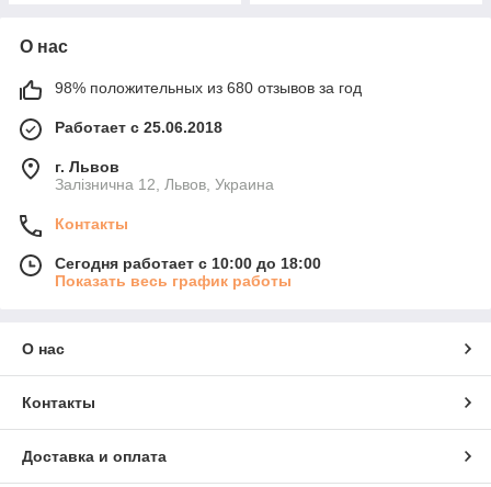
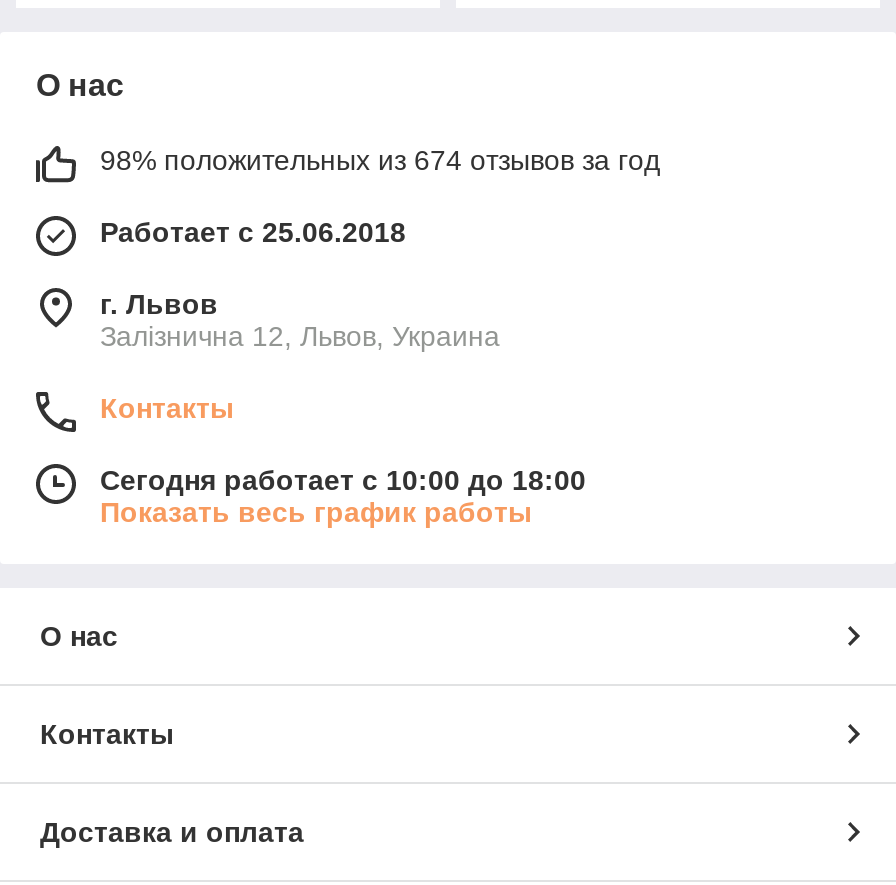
[55,79,362,96] 98% положительных из 680 отзывов за год -> [100,144,660,176] 98% положительных из 674 отзывов за год

